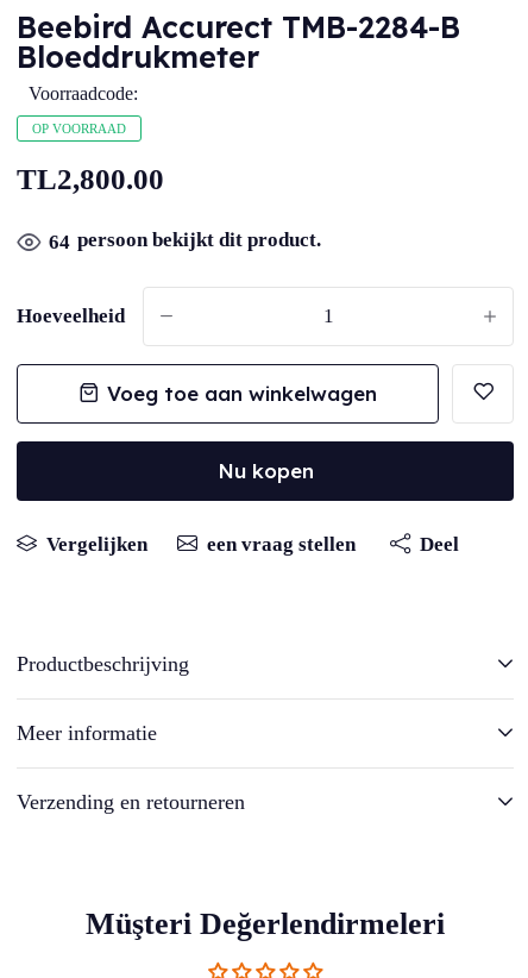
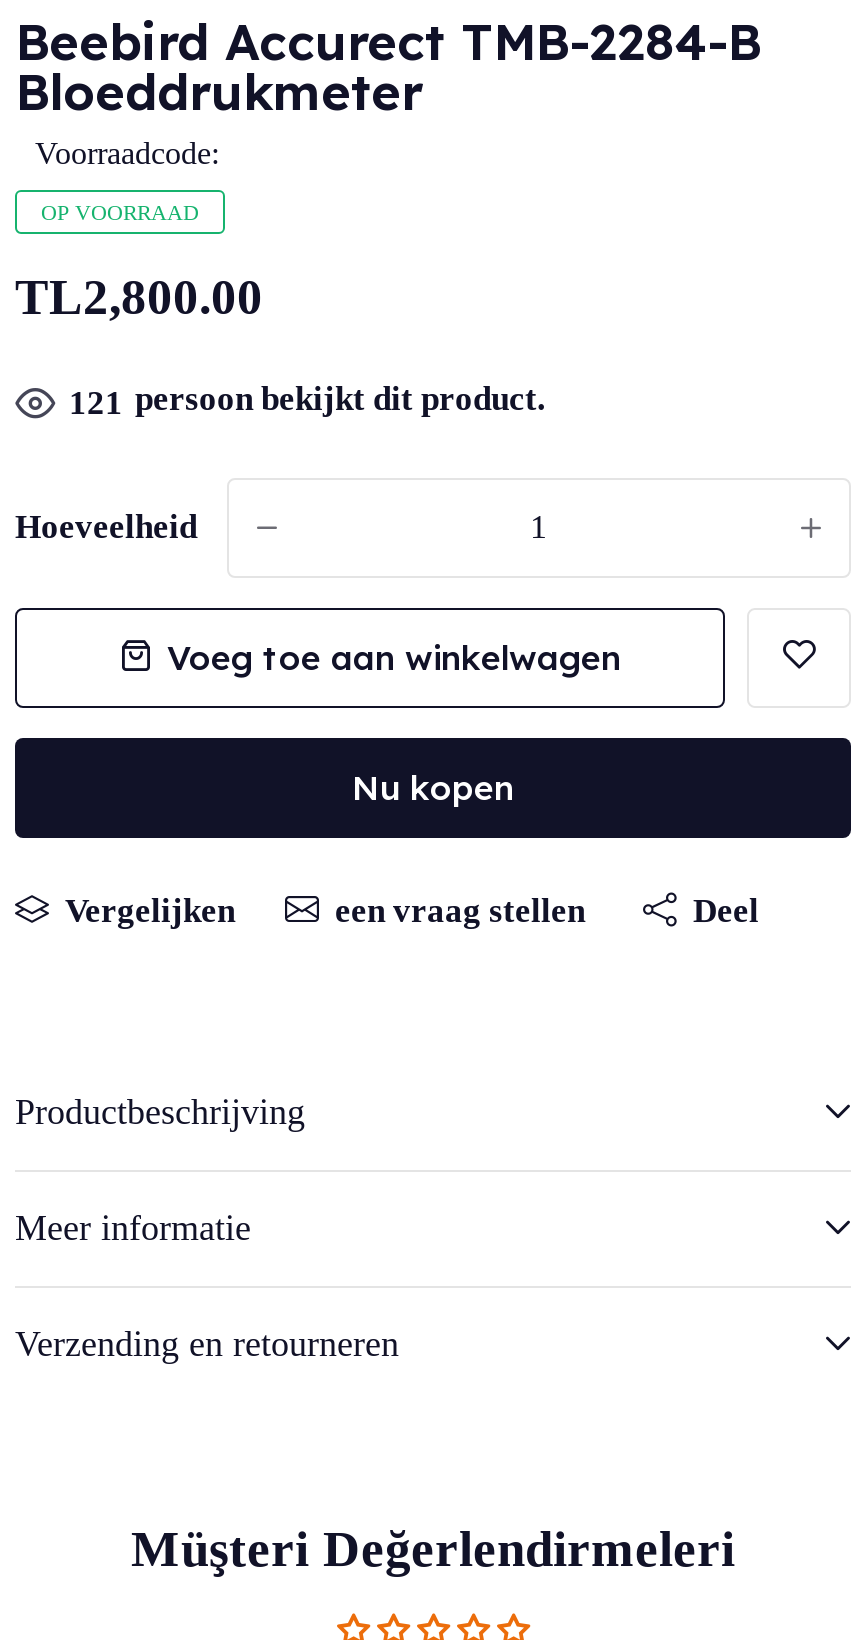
[49,229,321,253] 64 persoon bekijkt dit product. -> [69,381,545,421] 121 persoon bekijkt dit product.

